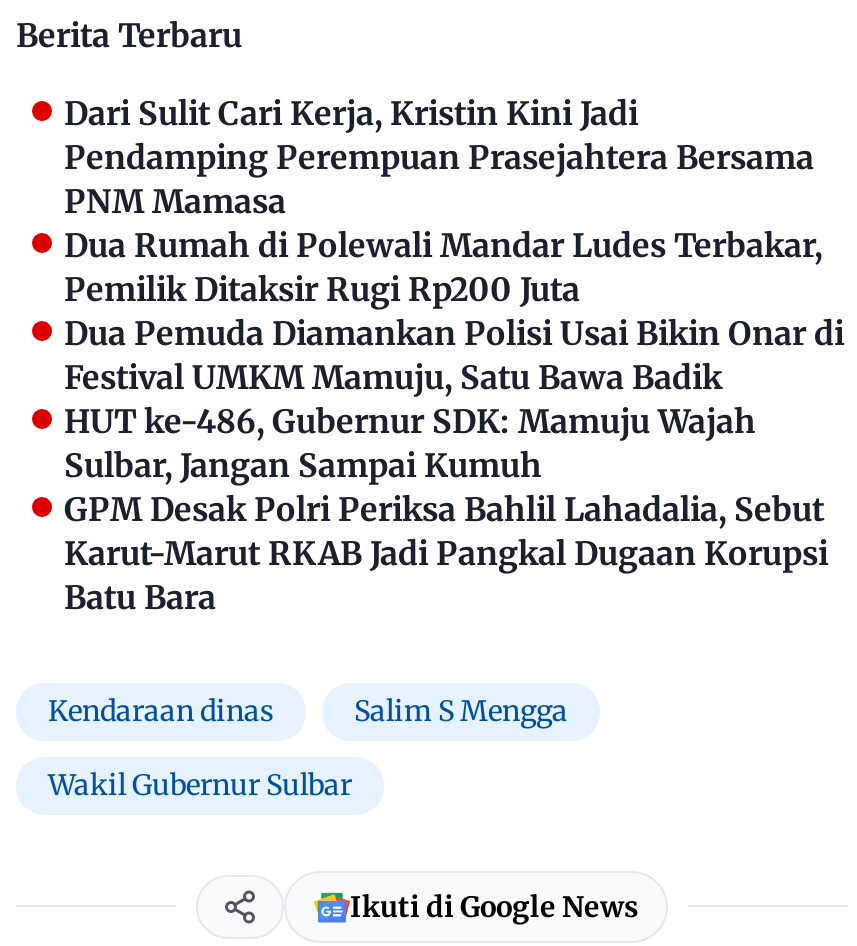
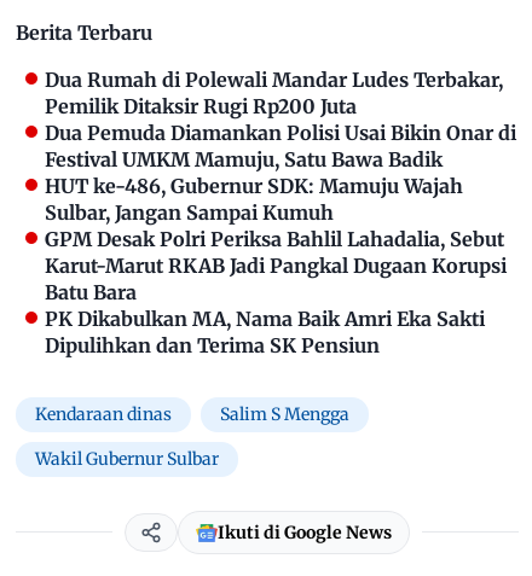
[64,93,814,221] Dari Sulit Cari Kerja, Kristin Kini Jadi | Pendamping Perempuan Prasejahtera Bersama | PNM Mamasa -> none
moved [64,225,844,617] -> [45,68,516,304]: Dua Rumah di Polewali Mandar Ludes Terbakar, | Pemilik Ditaksir Rugi Rp200 Juta | Dua Pemuda Diamankan Polisi Usai Bikin Onar di | ... | Karut-Marut RKAB Jadi Pangkal Dugaan Korupsi | Batu Bara
none -> [45,307,485,357] PK Dikabulkan MA, Nama Baik Amri Eka Sakti | Dipulihkan dan Terima SK Pensiun

